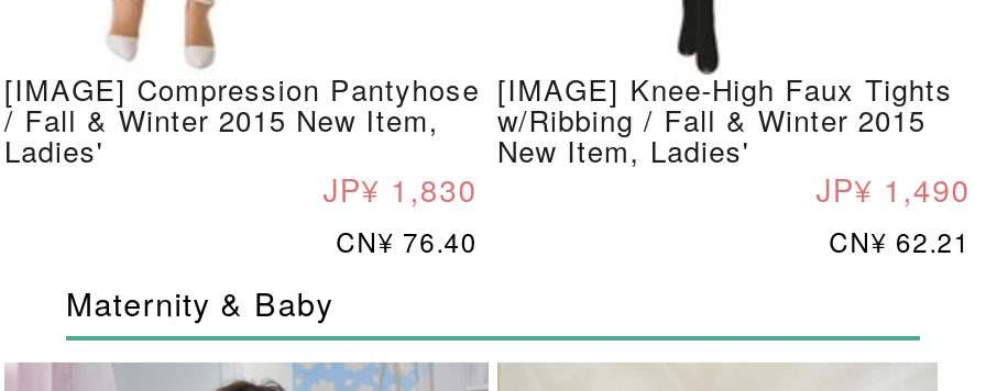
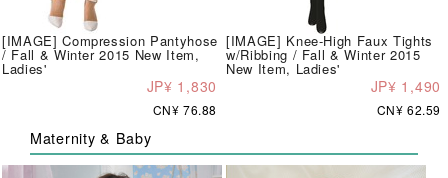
[336,222,478,260] CN¥ 76.40 -> [153,101,217,118] CN¥ 76.88
[829,222,971,260] CN¥ 62.21 -> [377,101,441,118] CN¥ 62.59

